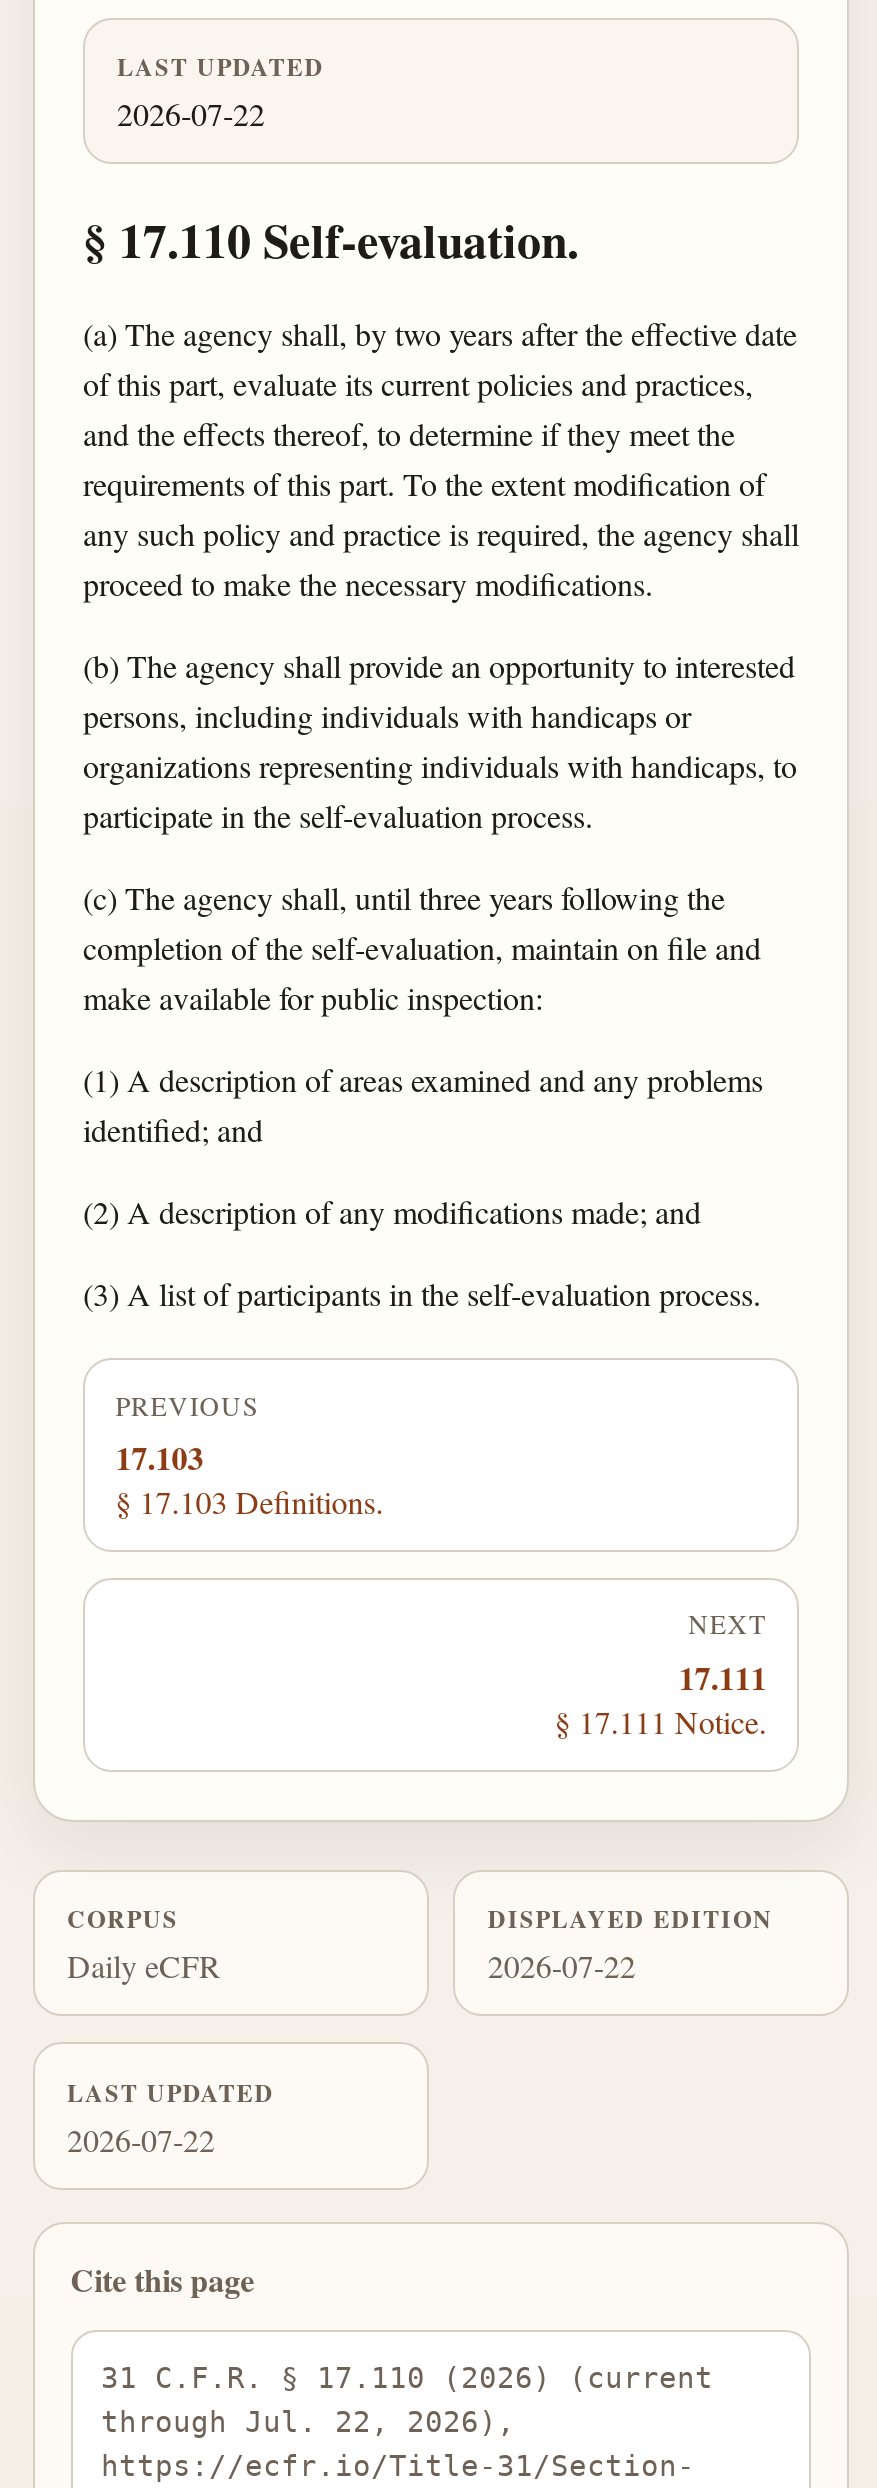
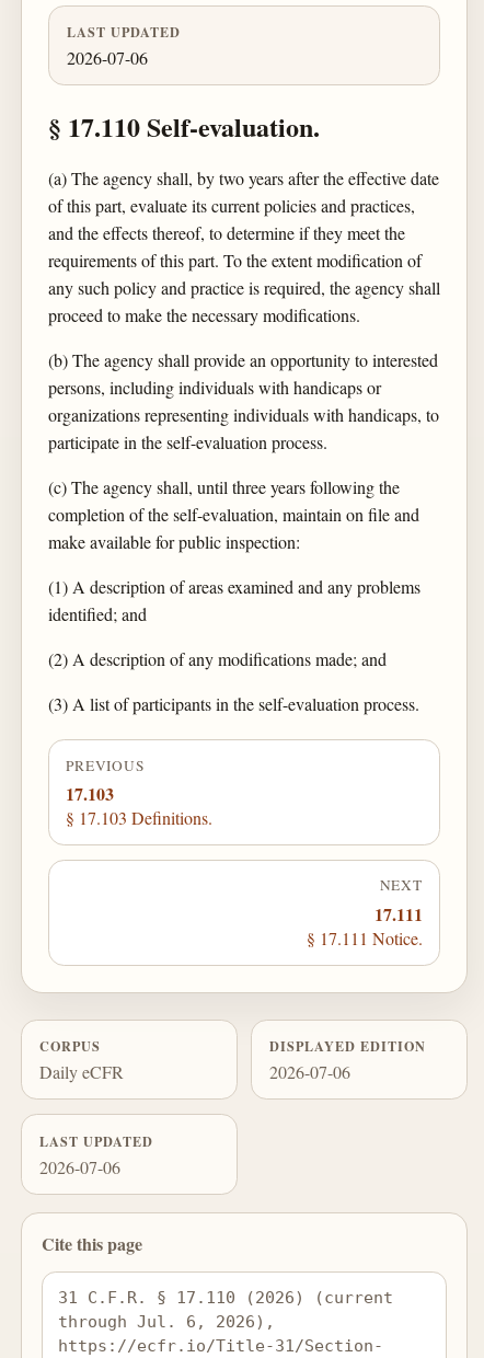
[117,92,265,134] 2026-07-22 -> [67,46,148,69] 2026-07-06
[488,1944,636,1986] 2026-07-22 -> [270,1060,351,1083] 2026-07-06
[67,2117,215,2159] 2026-07-22 -> [39,1155,120,1178] 2026-07-06
[101,2405,515,2439] through Jul. 22, 2026), -> [58,1312,275,1331] through Jul. 6, 2026),

